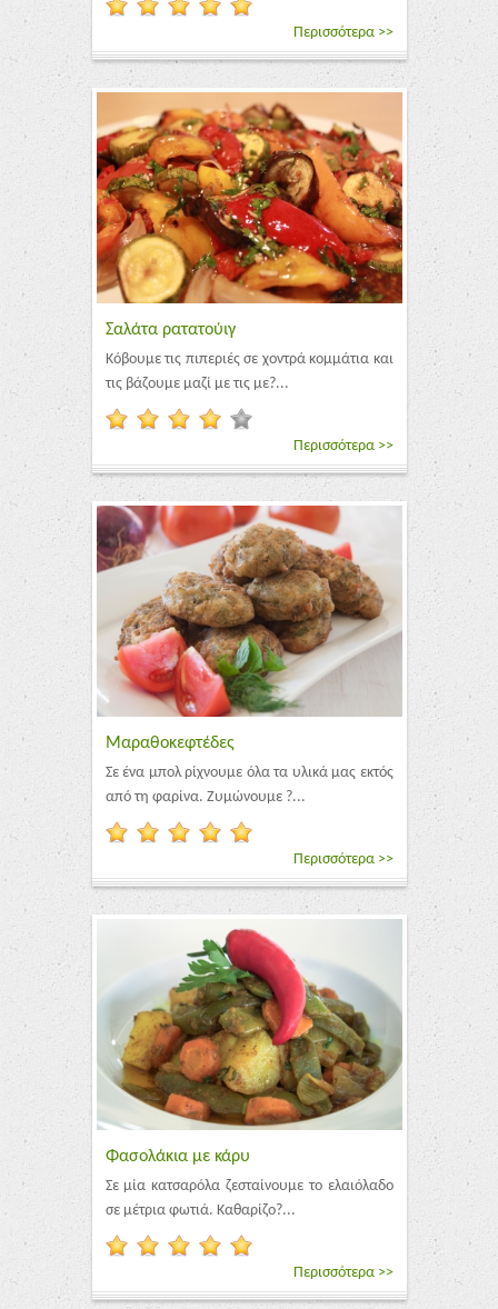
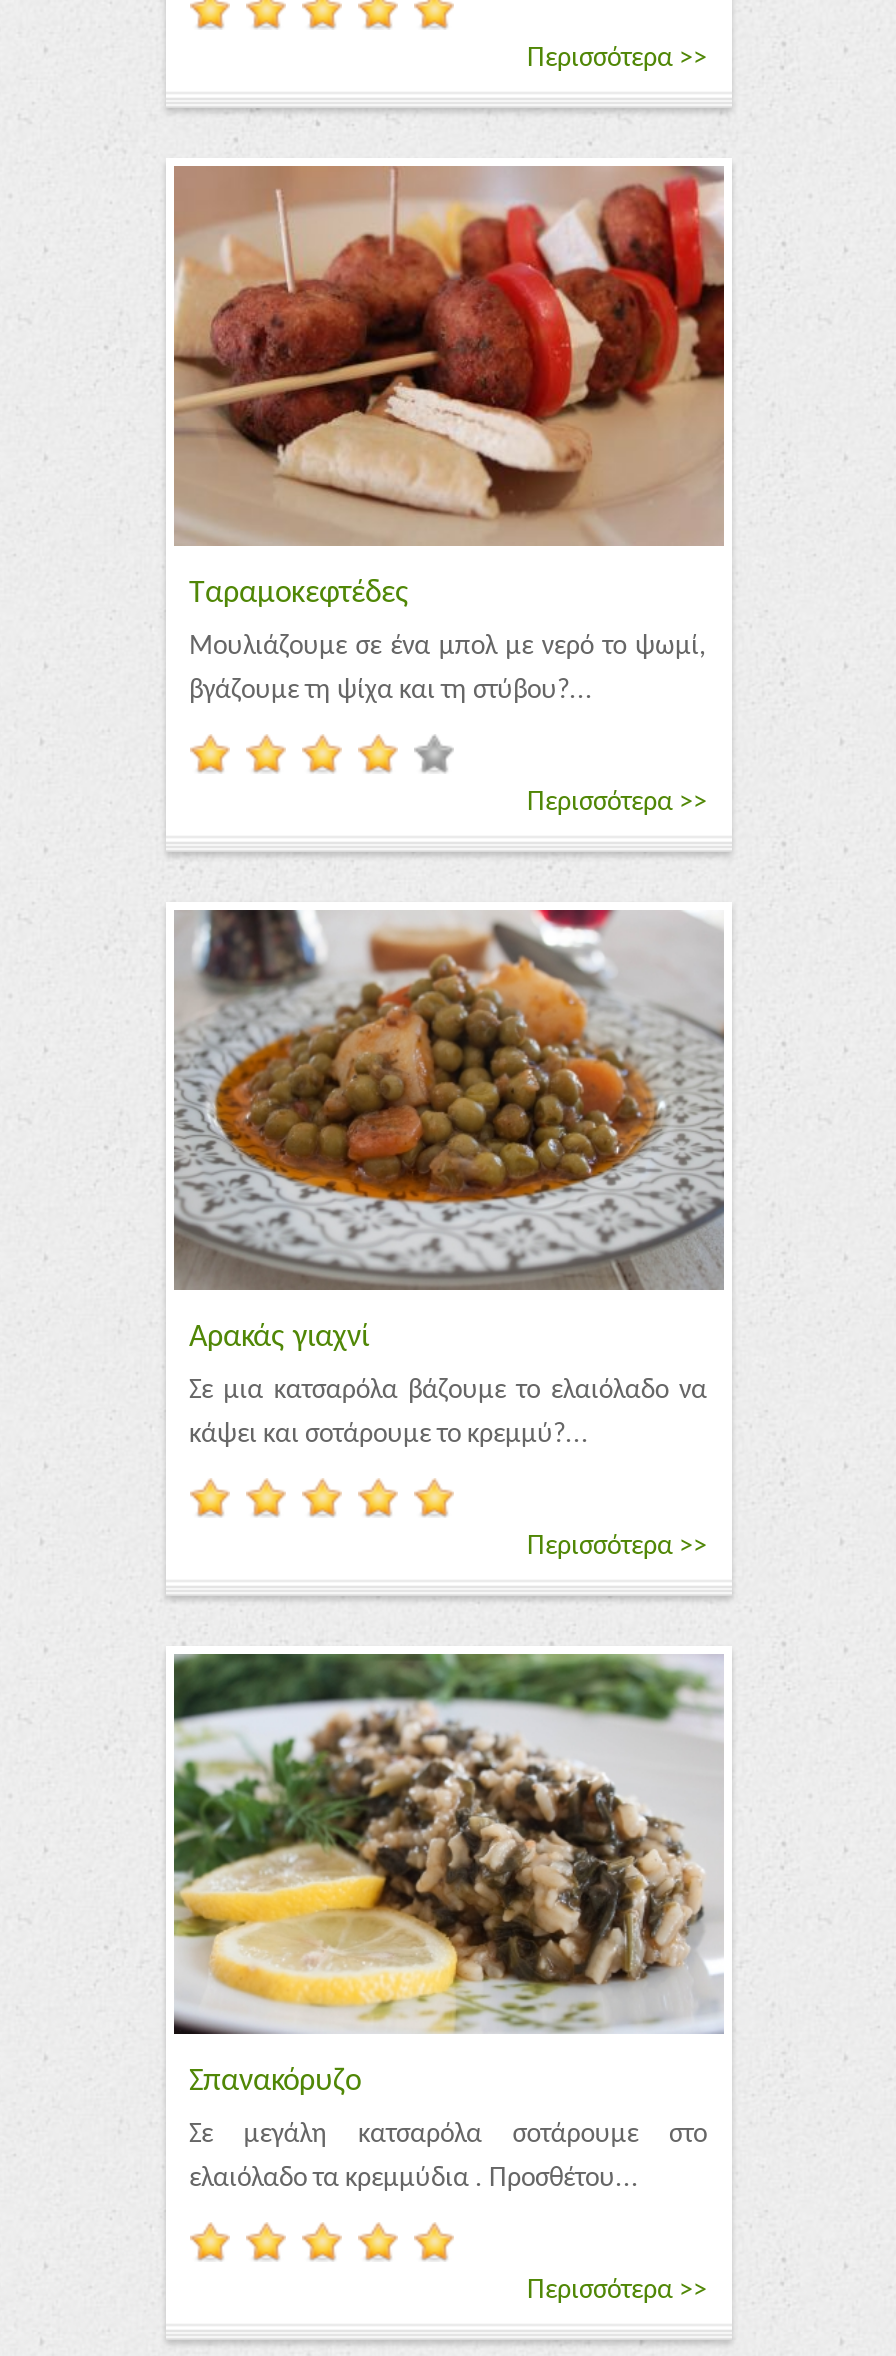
[96,92,404,339] [image] | Σαλάτα ρατατούιγ -> [172,166,726,610] [image] | Ταραμοκεφτέδες
[105,351,393,368] Κόβουμε τις πιπεριές σε χοντρά κομμάτια και -> [189,632,707,662] Μουλιάζουμε σε ένα μπολ με νερό το ψωμί,
[105,376,288,392] τις βάζουμε μαζί με τις με?... -> [189,676,593,706] βγάζουμε τη ψίχα και τη στύβου?...
[97,504,401,752] [image] | Μαραθοκεφτέδες -> [172,908,724,1354] [image] | Αρακάς γιαχνί
[105,765,393,781] Σε ένα μπολ ρίχνουμε όλα τα υλικά μας εκτός -> [189,1376,707,1406] Σε μια κατσαρόλα βάζουμε το ελαιόλαδο να
[105,789,305,806] από τη φαρίνα. Ζυμώνουμε ?... -> [189,1420,589,1450] κάψει και σοτάρουμε το κρεμμύ?...
[97,919,402,1166] [image] | Φασολάκια με κάρυ -> [172,1652,722,2098] [image] | Σπανακόρυζο
[105,1178,393,1195] Σε μία κατσαρόλα ζεσταίνουμε το ελαιόλαδο -> [189,2120,707,2150] Σε μεγάλη κατσαρόλα σοτάρουμε στο
[105,1202,295,1219] σε μέτρια φωτιά. Καθαρίζο?... -> [189,2164,639,2194] ελαιόλαδο τα κρεμμύδια . Προσθέτου...

